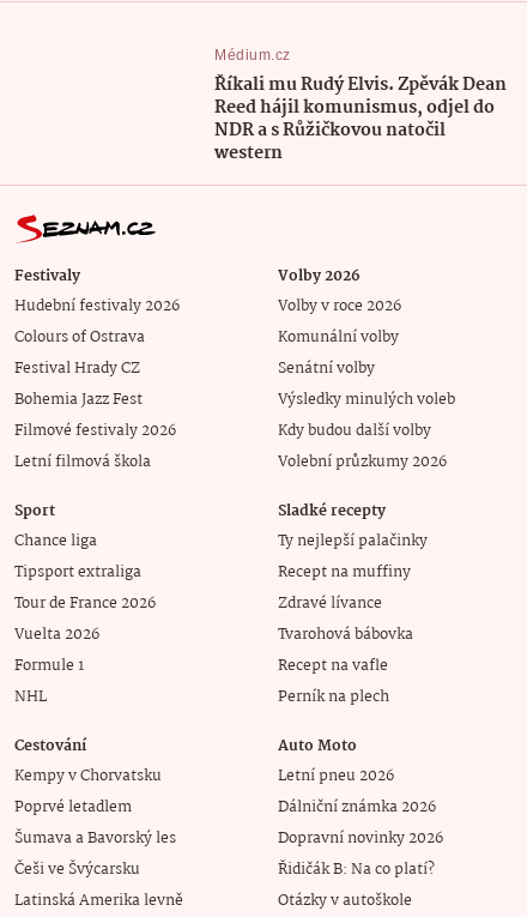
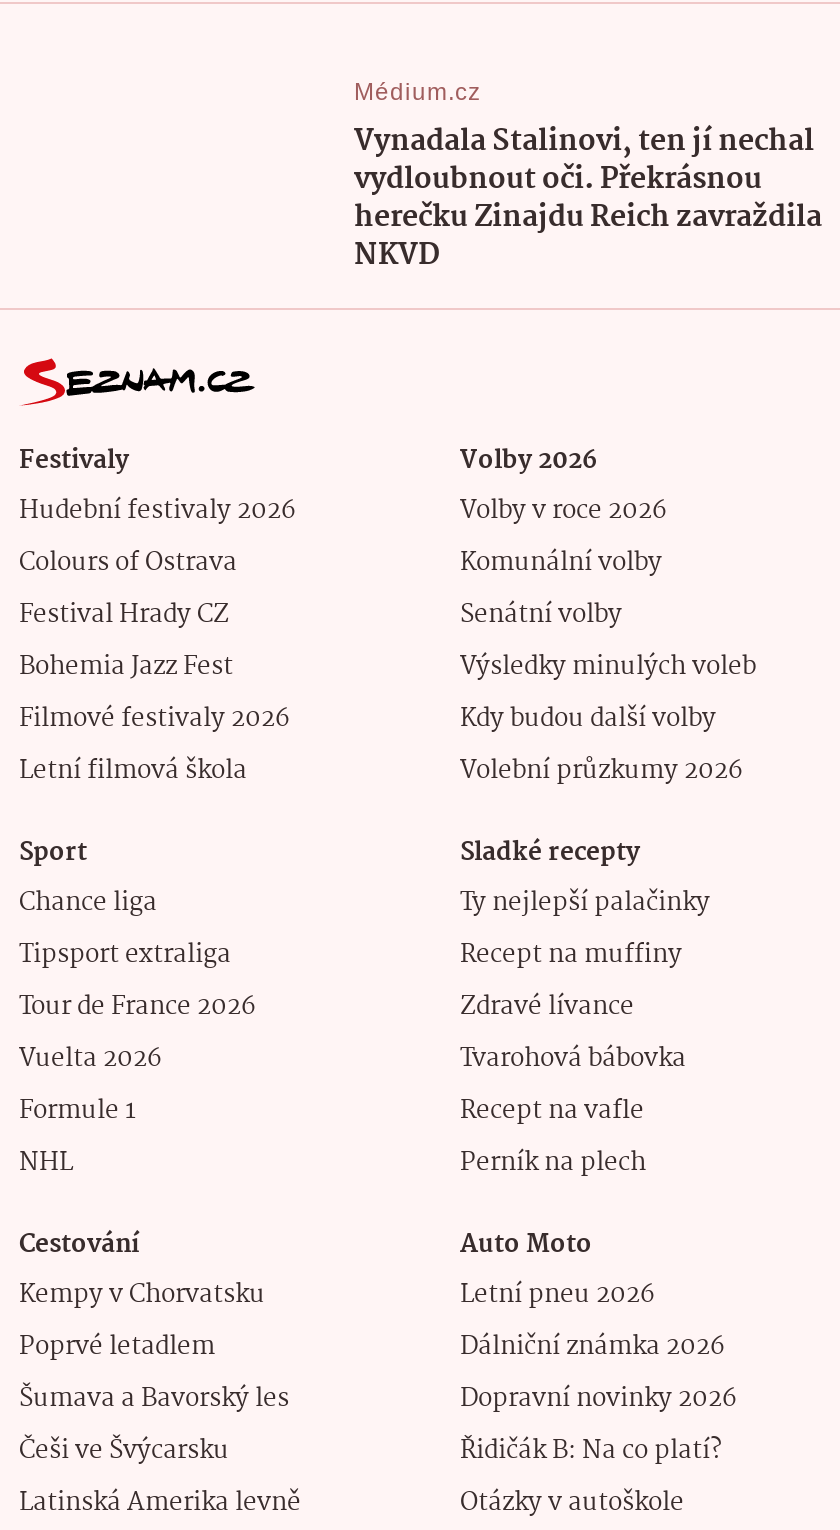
[215,70,507,167] Říkali mu Rudý Elvis. Zpěvák Dean | Reed hájil komunismus, odjel do | NDR a s Růžičkovou natočil | western -> [354,117,822,279] Vynadala Stalinovi, ten jí nechal | vydloubnout oči. Překrásnou | herečku Zinajdu Reich zavraždila | NKVD

